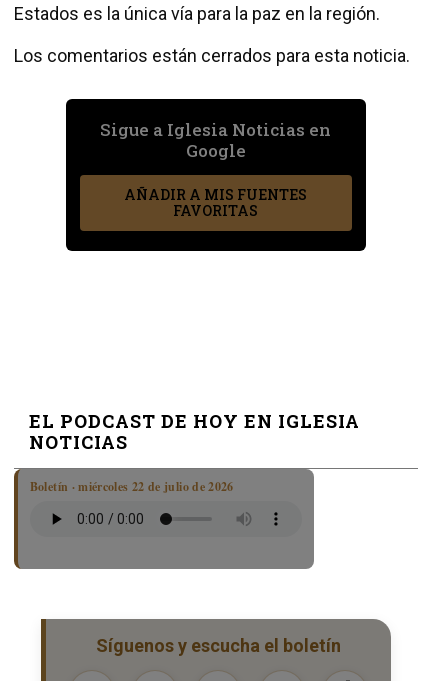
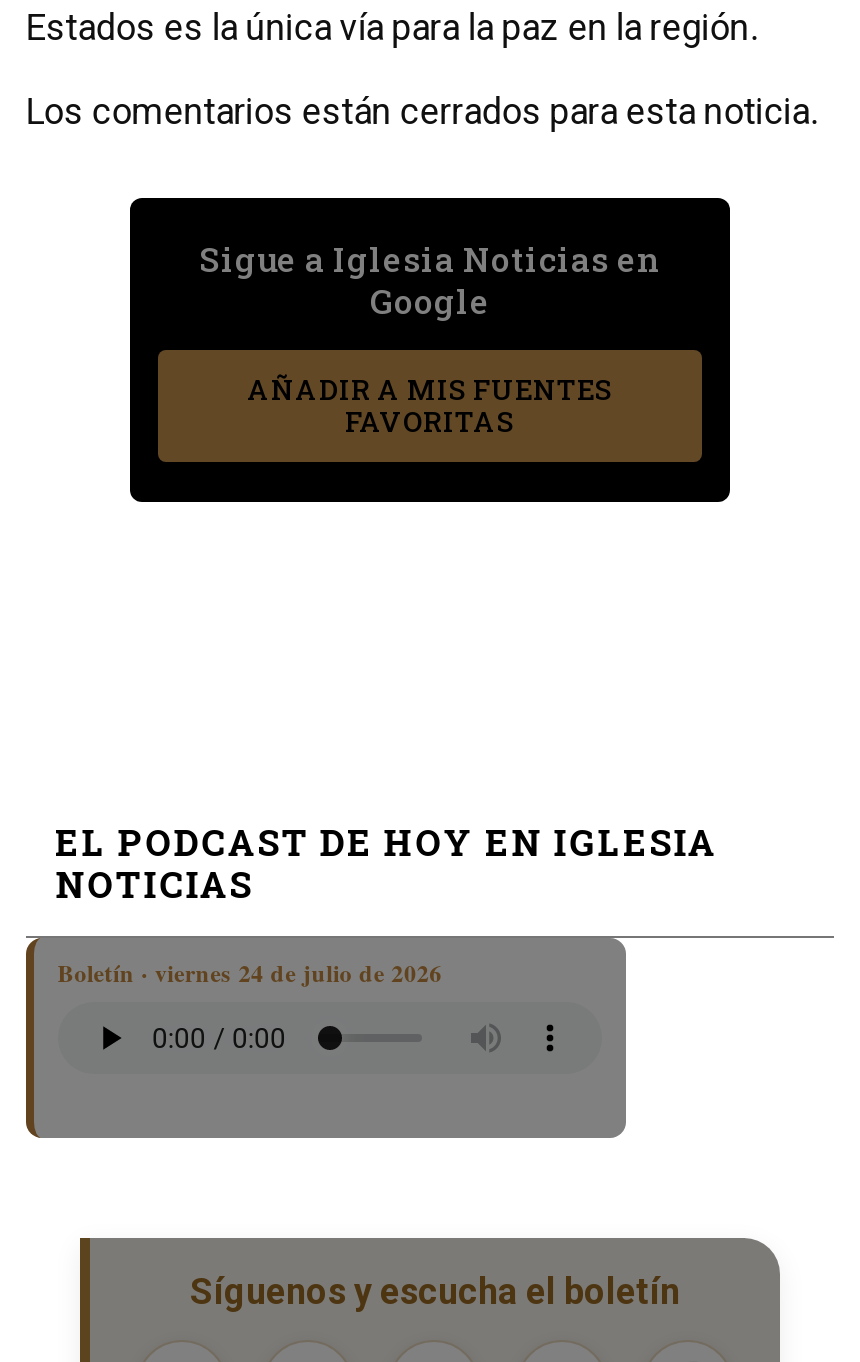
[30,477,234,494] Boletín · miércoles 22 de julio de 2026 -> [57,955,442,989] Boletín · viernes 24 de julio de 2026

